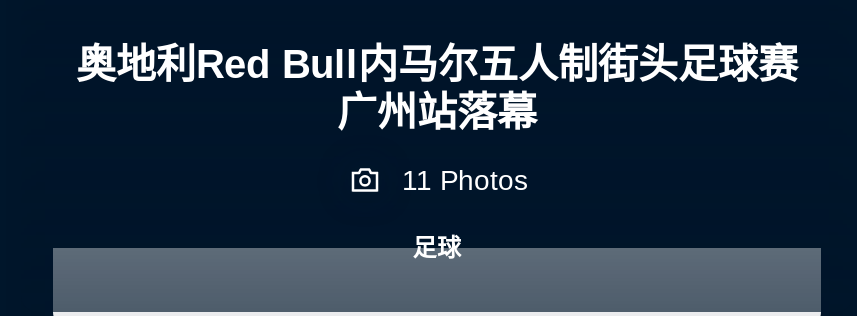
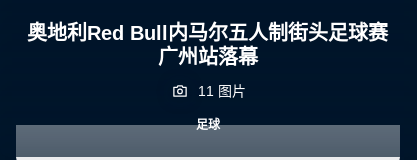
[402,163,528,195] 11 Photos -> [198,83,246,99] 11 图片

